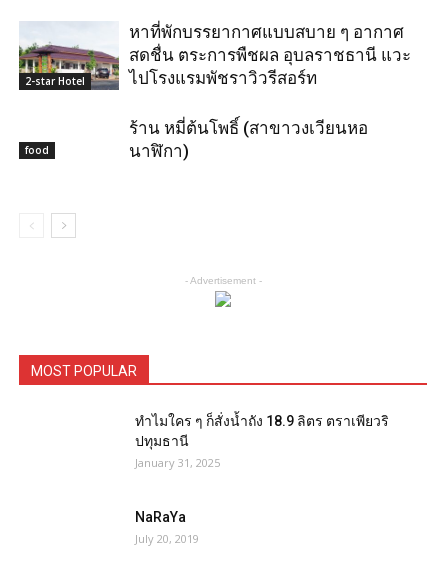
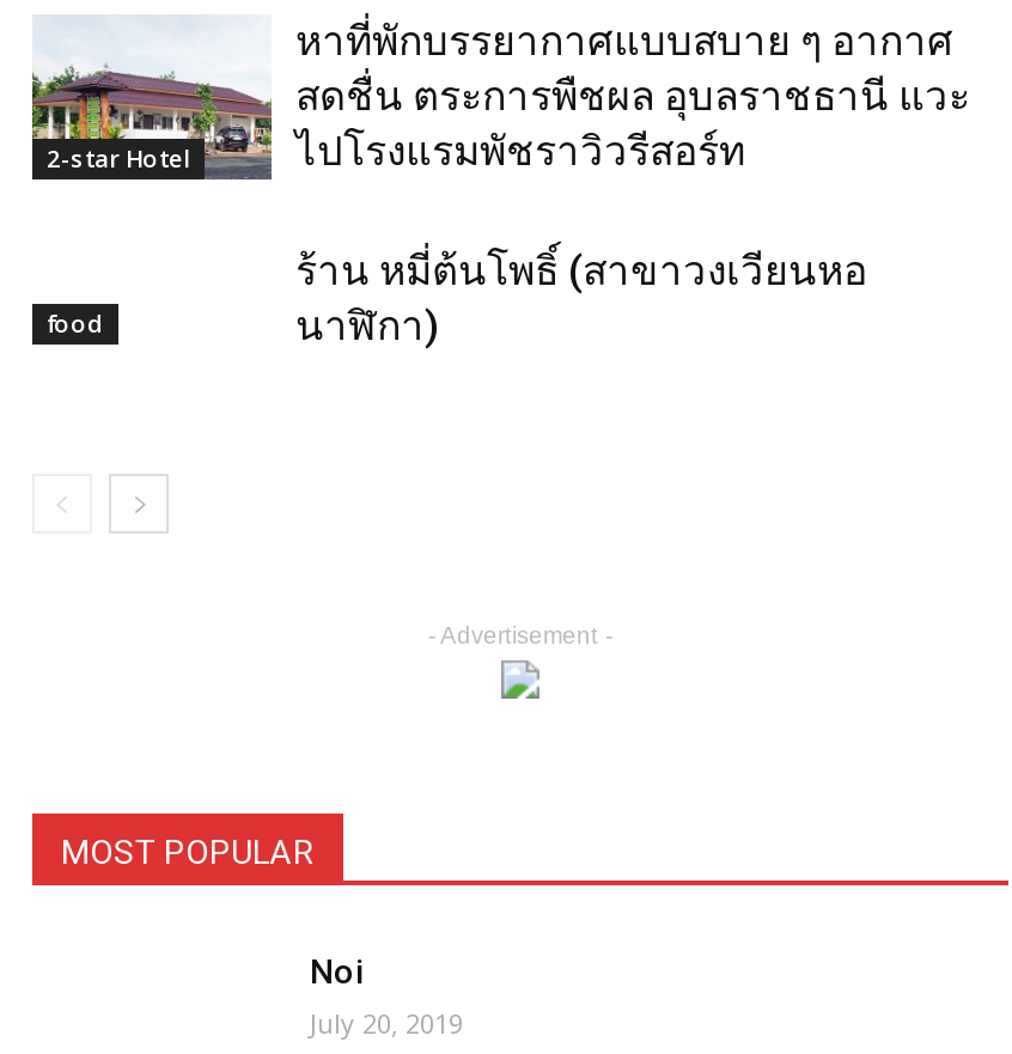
[135,413,389,525] ทำไมใคร ๆ ก็สั่งน้ำถัง 18.9 ลิตร ตราเพียวริ | ปทุมธานี | January 31, 2025 | NaRaYa -> [310,952,365,990] Noi

